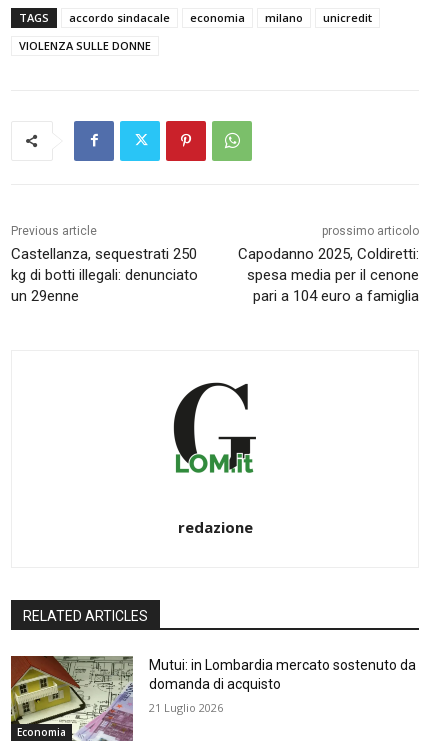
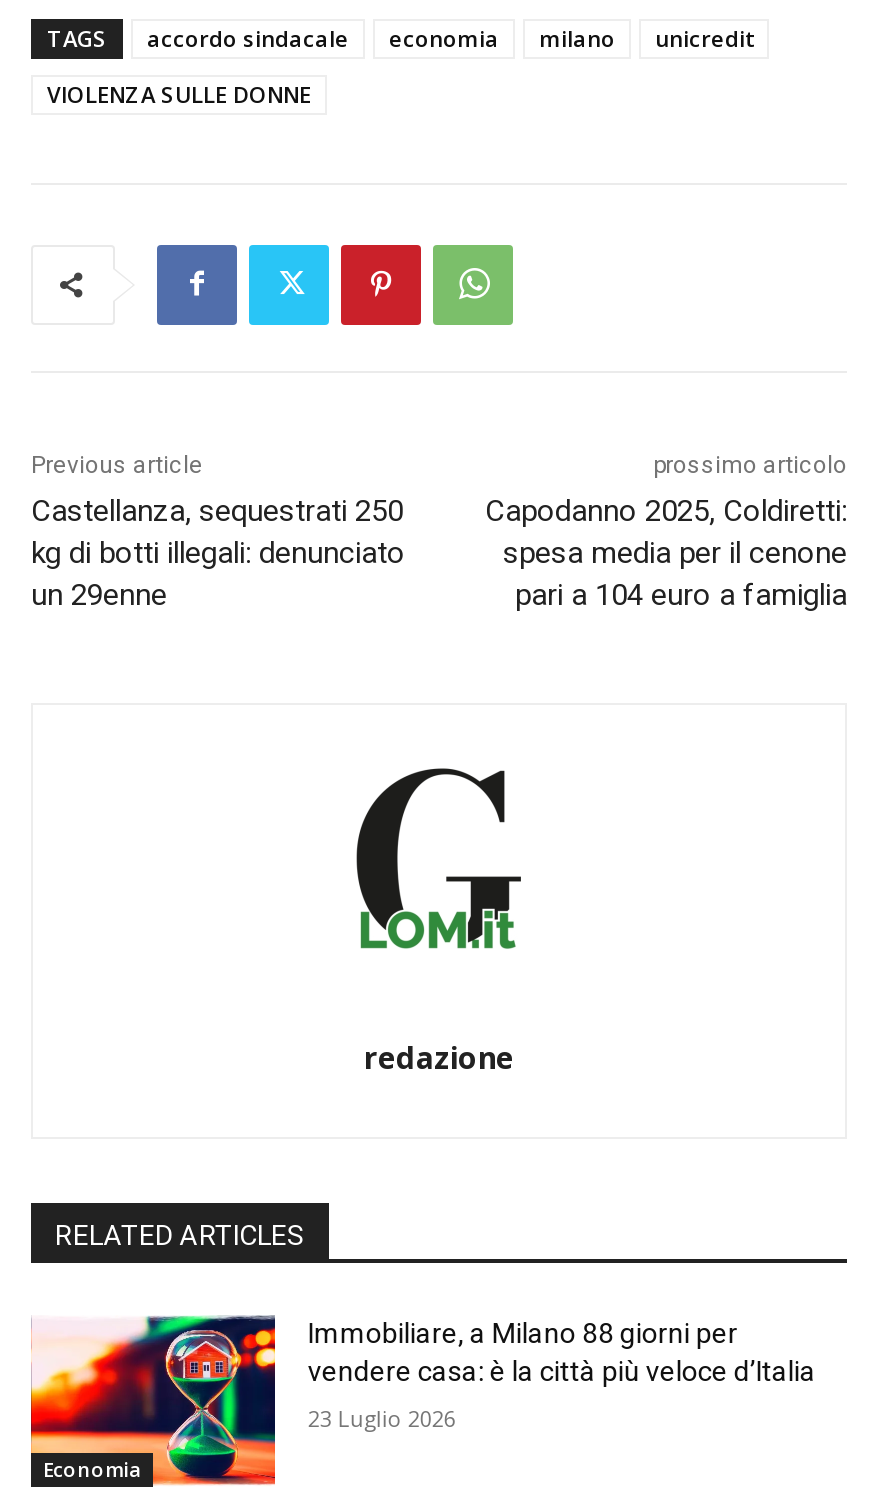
[10,655,416,742] [image] | Mutui: in Lombardia mercato sostenuto da | domanda di acquisto -> [29,1315,816,1487] [image] | Immobiliare, a Milano 88 giorni per | vendere casa: è la città più veloce d’Italia
[149,700,223,715] 21 Luglio 2026 -> [308,1402,456,1432] 23 Luglio 2026

